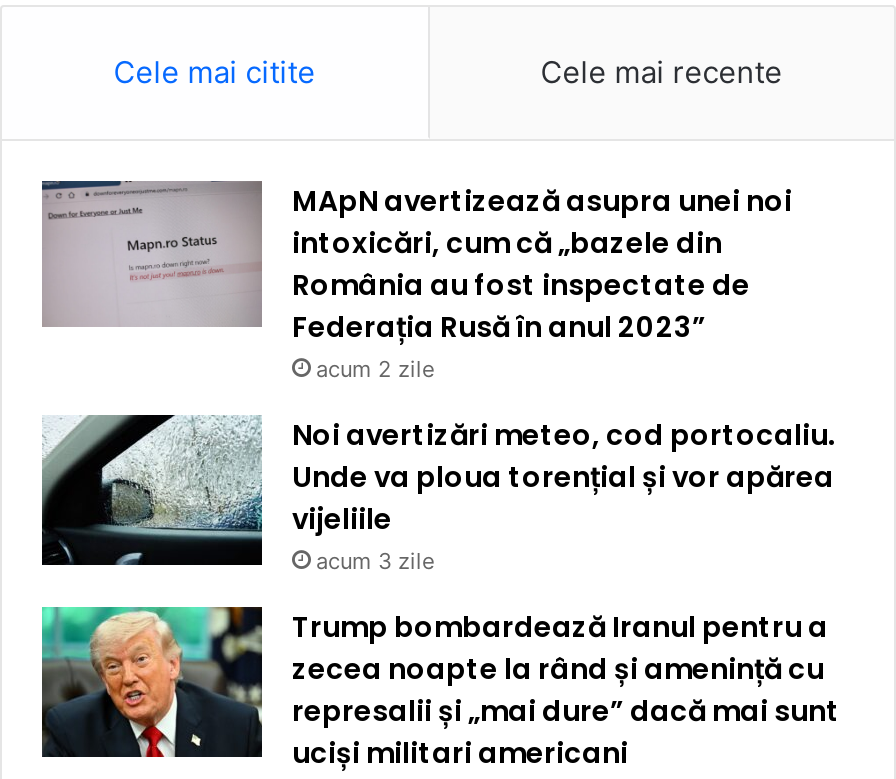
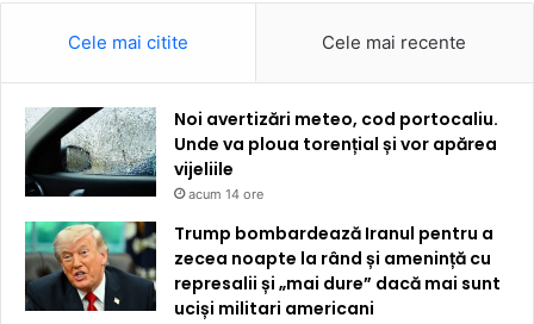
[40,179,792,383] [image] | MApN avertizează asupra unei noi | intoxicări, cum că „bazele din | România au fost inspectate de | Federația Rusă în anul 2023” | acum 2 zile -> none
[316,547,434,575] acum 3 zile -> [188,186,263,202] acum 14 ore

